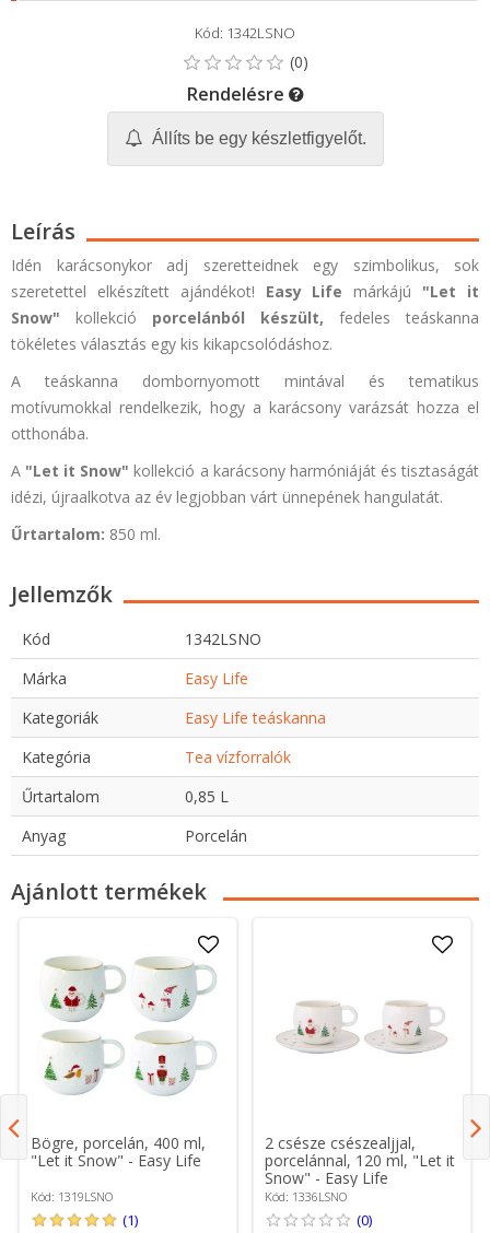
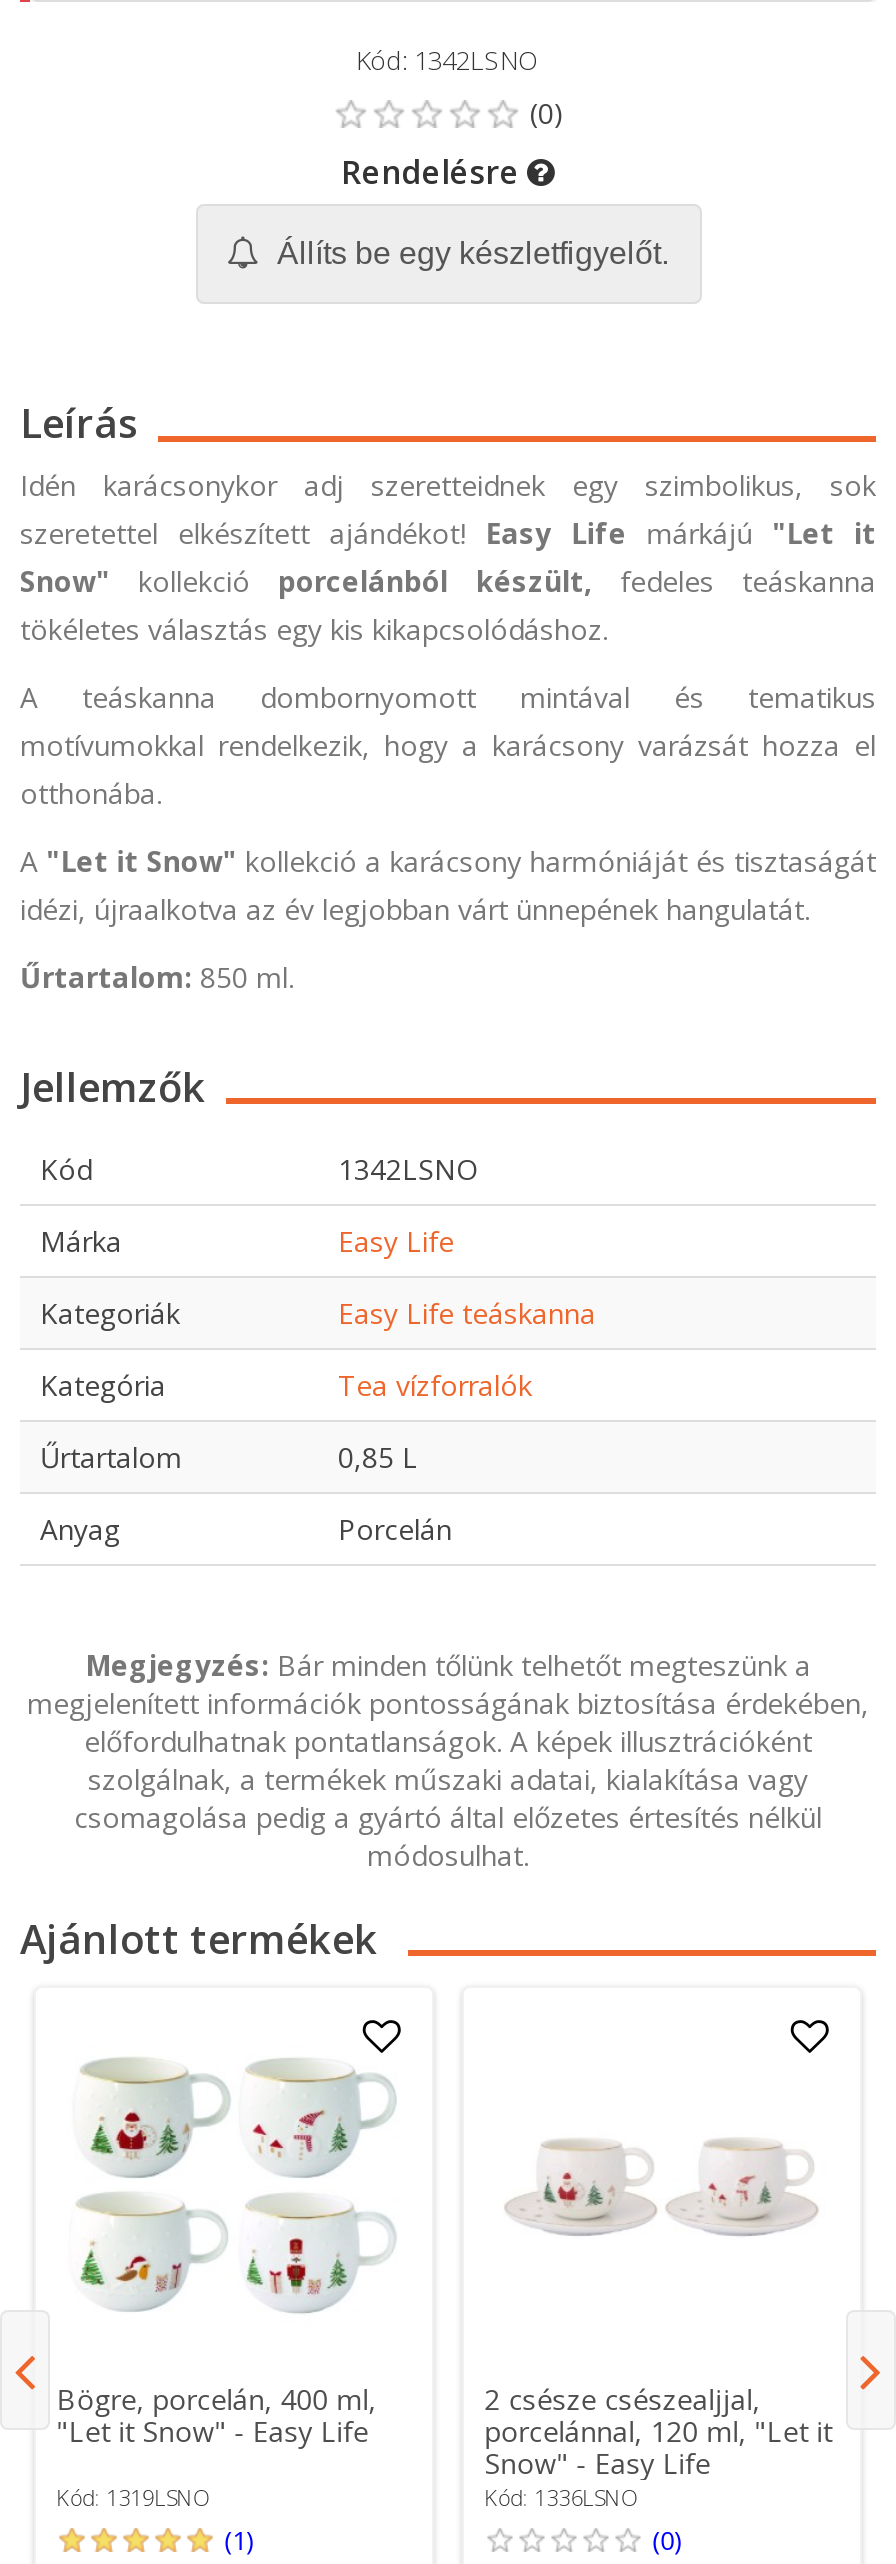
none -> [27,1646,869,1874] Megjegyzés: Bár minden tőlünk telhetőt megteszünk a | megjelenített információk pontosságának biztosítása érdekében, | előfordulhatnak pontatlanságok. A képek illusztrációként | szolgálnak, a termékek műszaki adatai, kialakítása vagy | csomagolása pedig a gyártó által előzetes értesítés nélkül | módosulhat.

